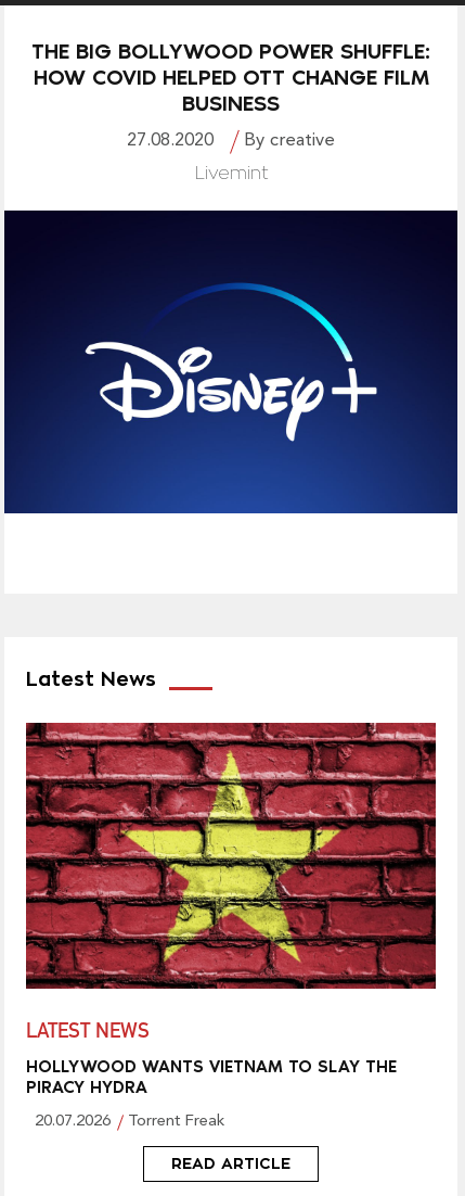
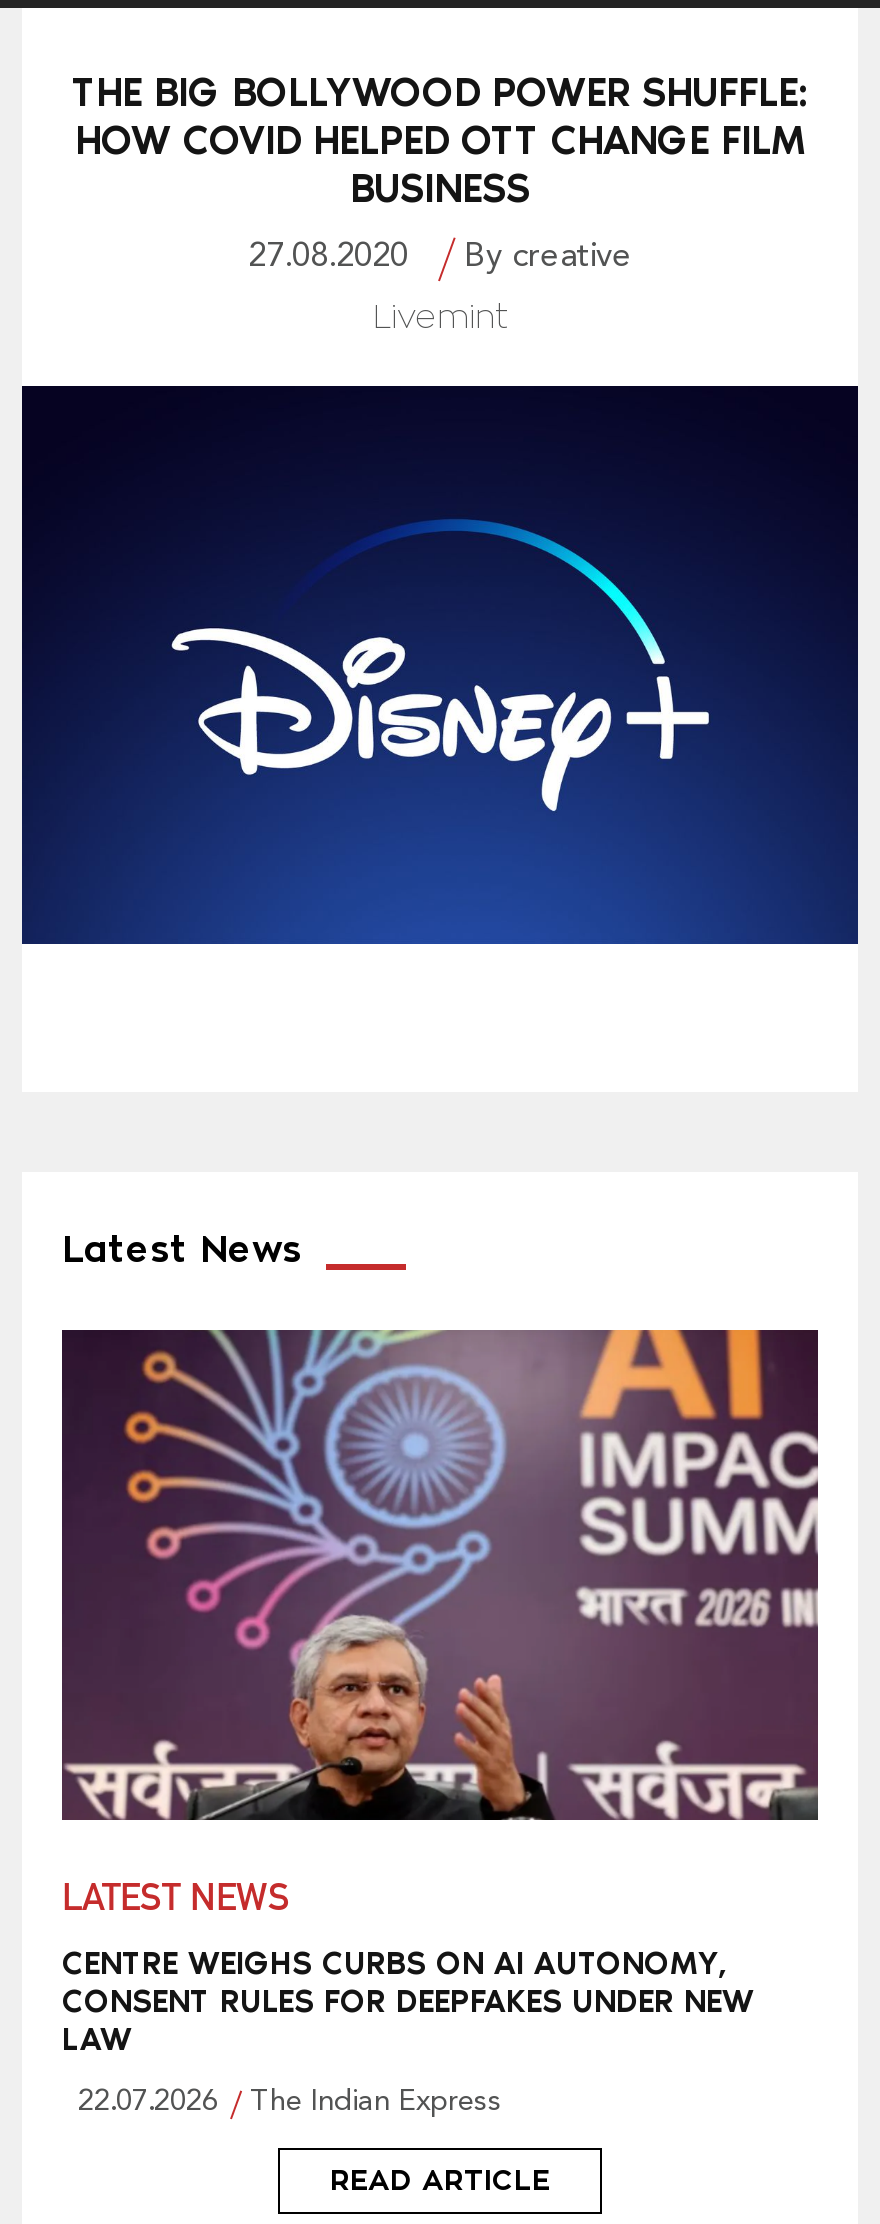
[25,722,437,990] [image] -> [60,1328,820,1822] [image]
[26,1056,397,1098] HOLLYWOOD WANTS VIETNAM TO SLAY THE | PIRACY HYDRA -> [62,1945,754,2059] CENTRE WEIGHS CURBS ON AI AUTONOMY, | CONSENT RULES FOR DEEPFAKES UNDER NEW | LAW
[35,1114,224,1130] 20.07.2026 | Torrent Freak -> [78,2089,502,2119] 22.07.2026 | The Indian Express

